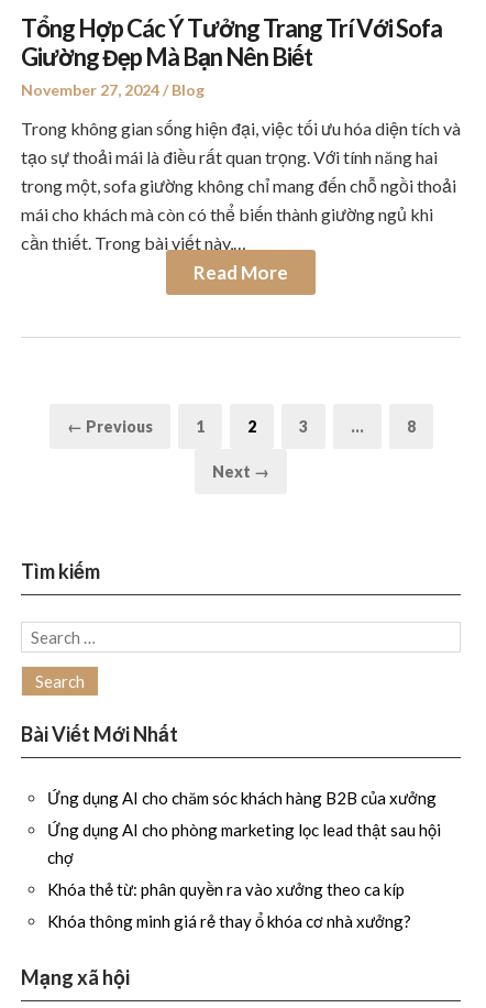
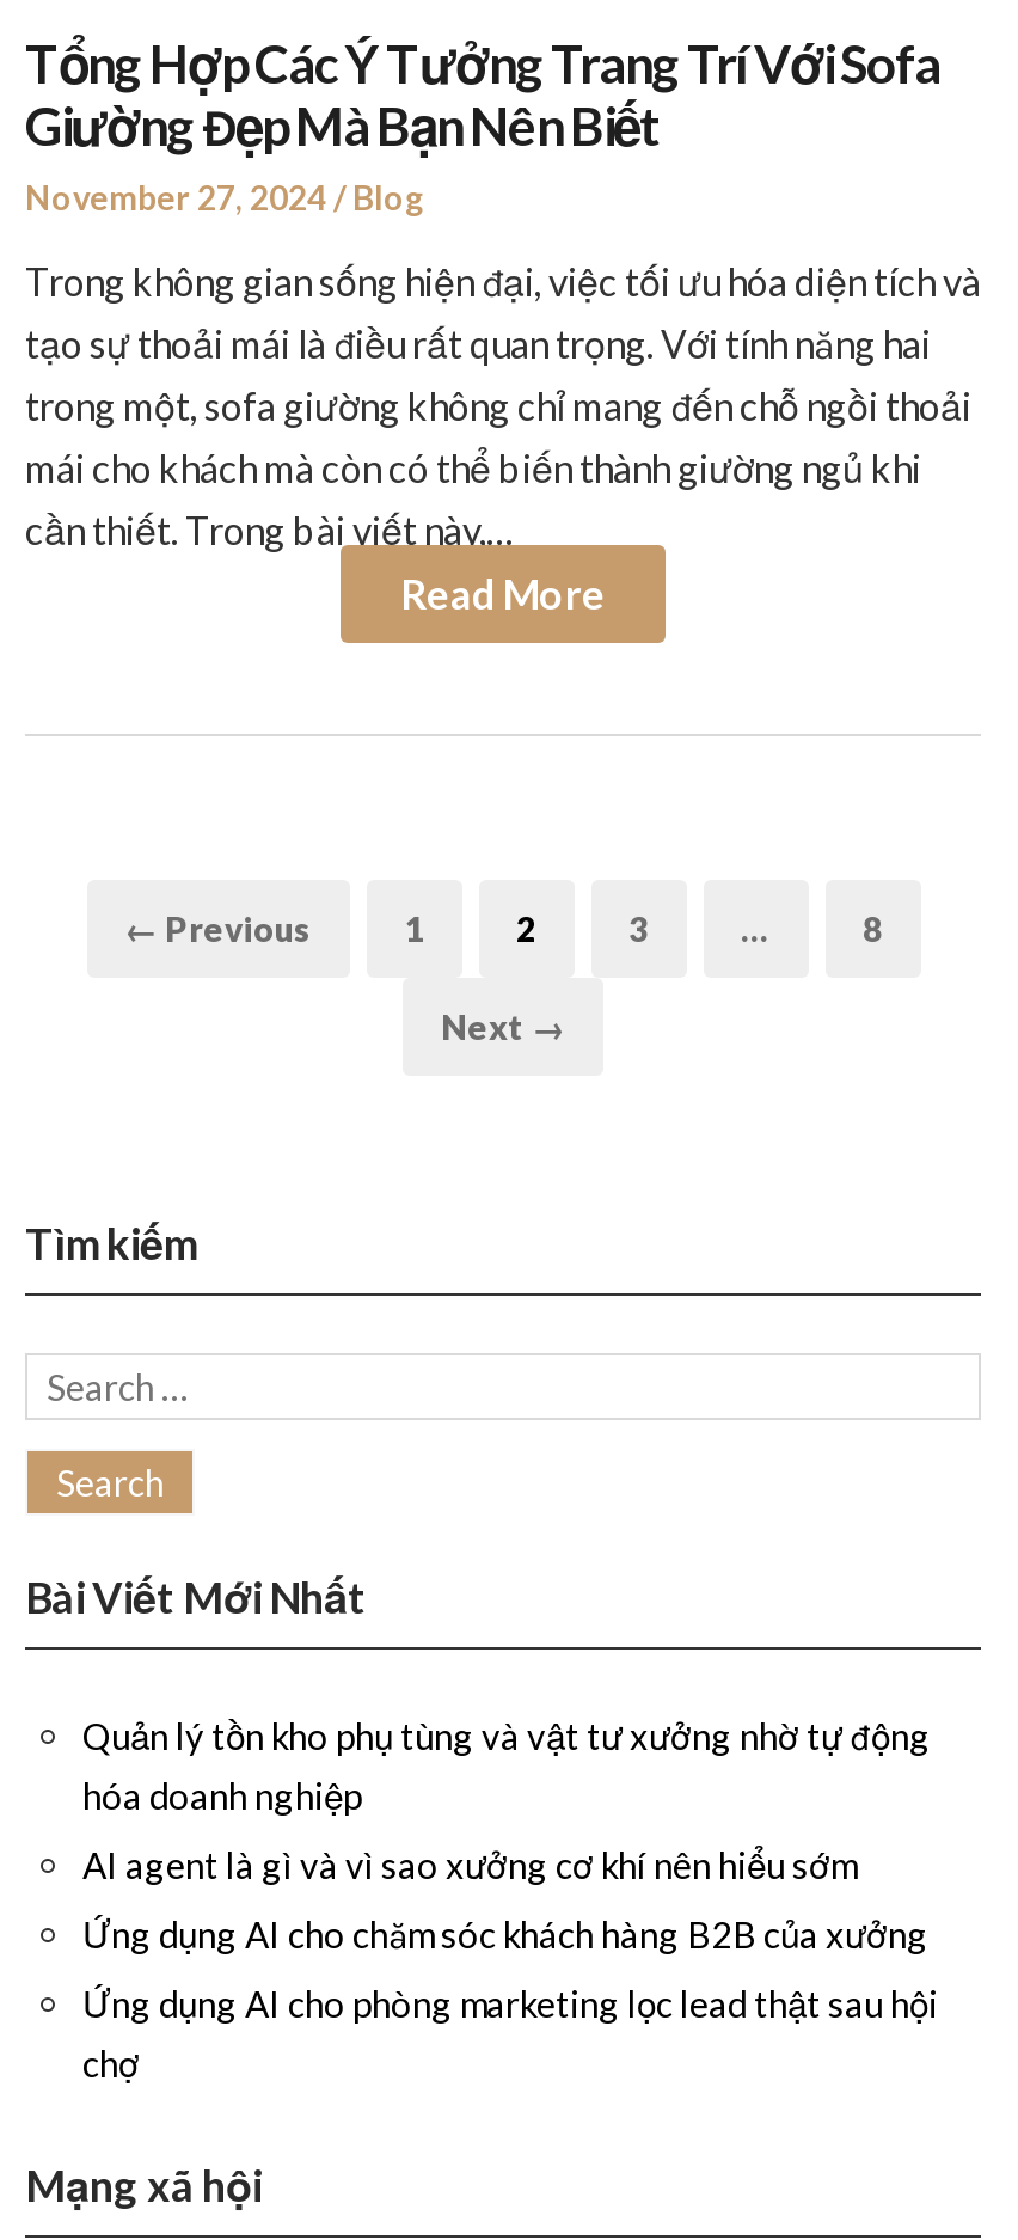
none -> [82,1714,931,1886] Quản lý tồn kho phụ tùng và vật tư xưởng nhờ tự động | hóa doanh nghiệp | AI agent là gì và vì sao xưởng cơ khí nên hiểu sớm
moved [47,788,441,867] -> [82,1912,938,2085]: Ứng dụng AI cho chăm sóc khách hàng B2B của xưởng | Ứng dụng AI cho phòng marketing lọc lead thật sau hội | chợ
[47,879,411,931] Khóa thẻ từ: phân quyền ra vào xưởng theo ca kíp | Khóa thông minh giá rẻ thay ổ khóa cơ nhà xưởng? -> none

